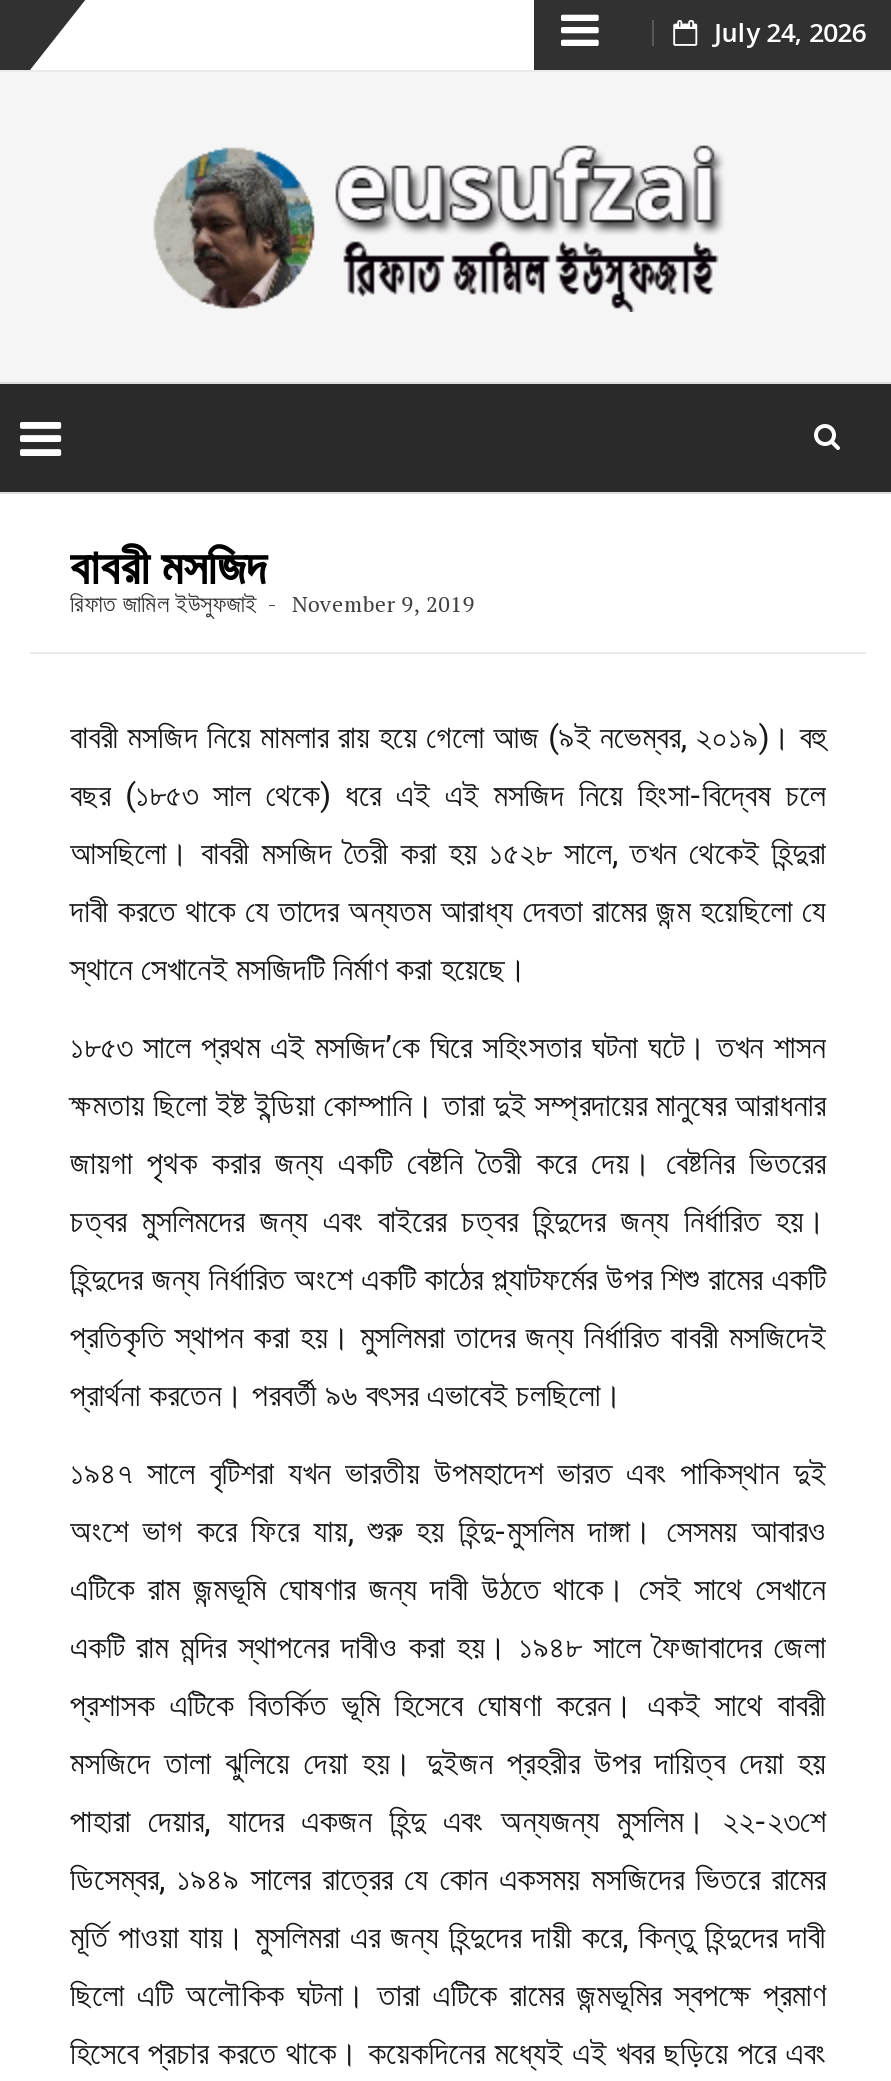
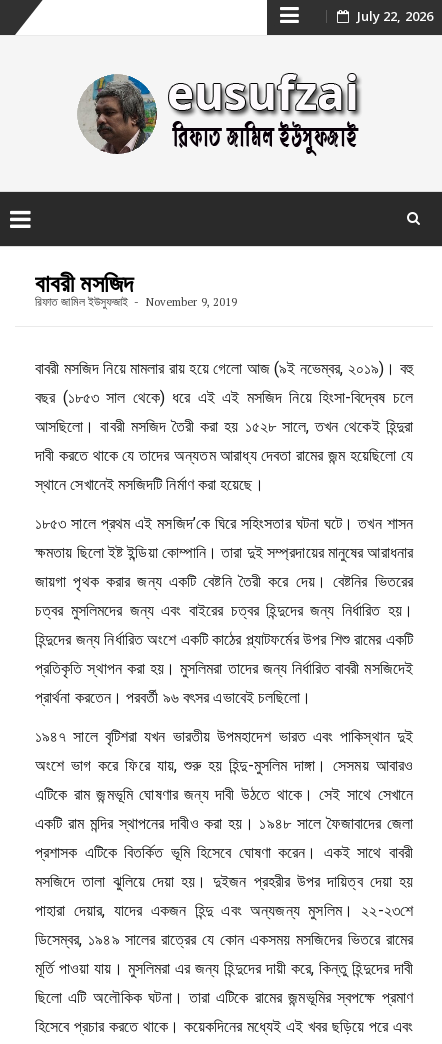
[713,14,866,50] July 24, 2026 -> [357,7,433,25] July 22, 2026

